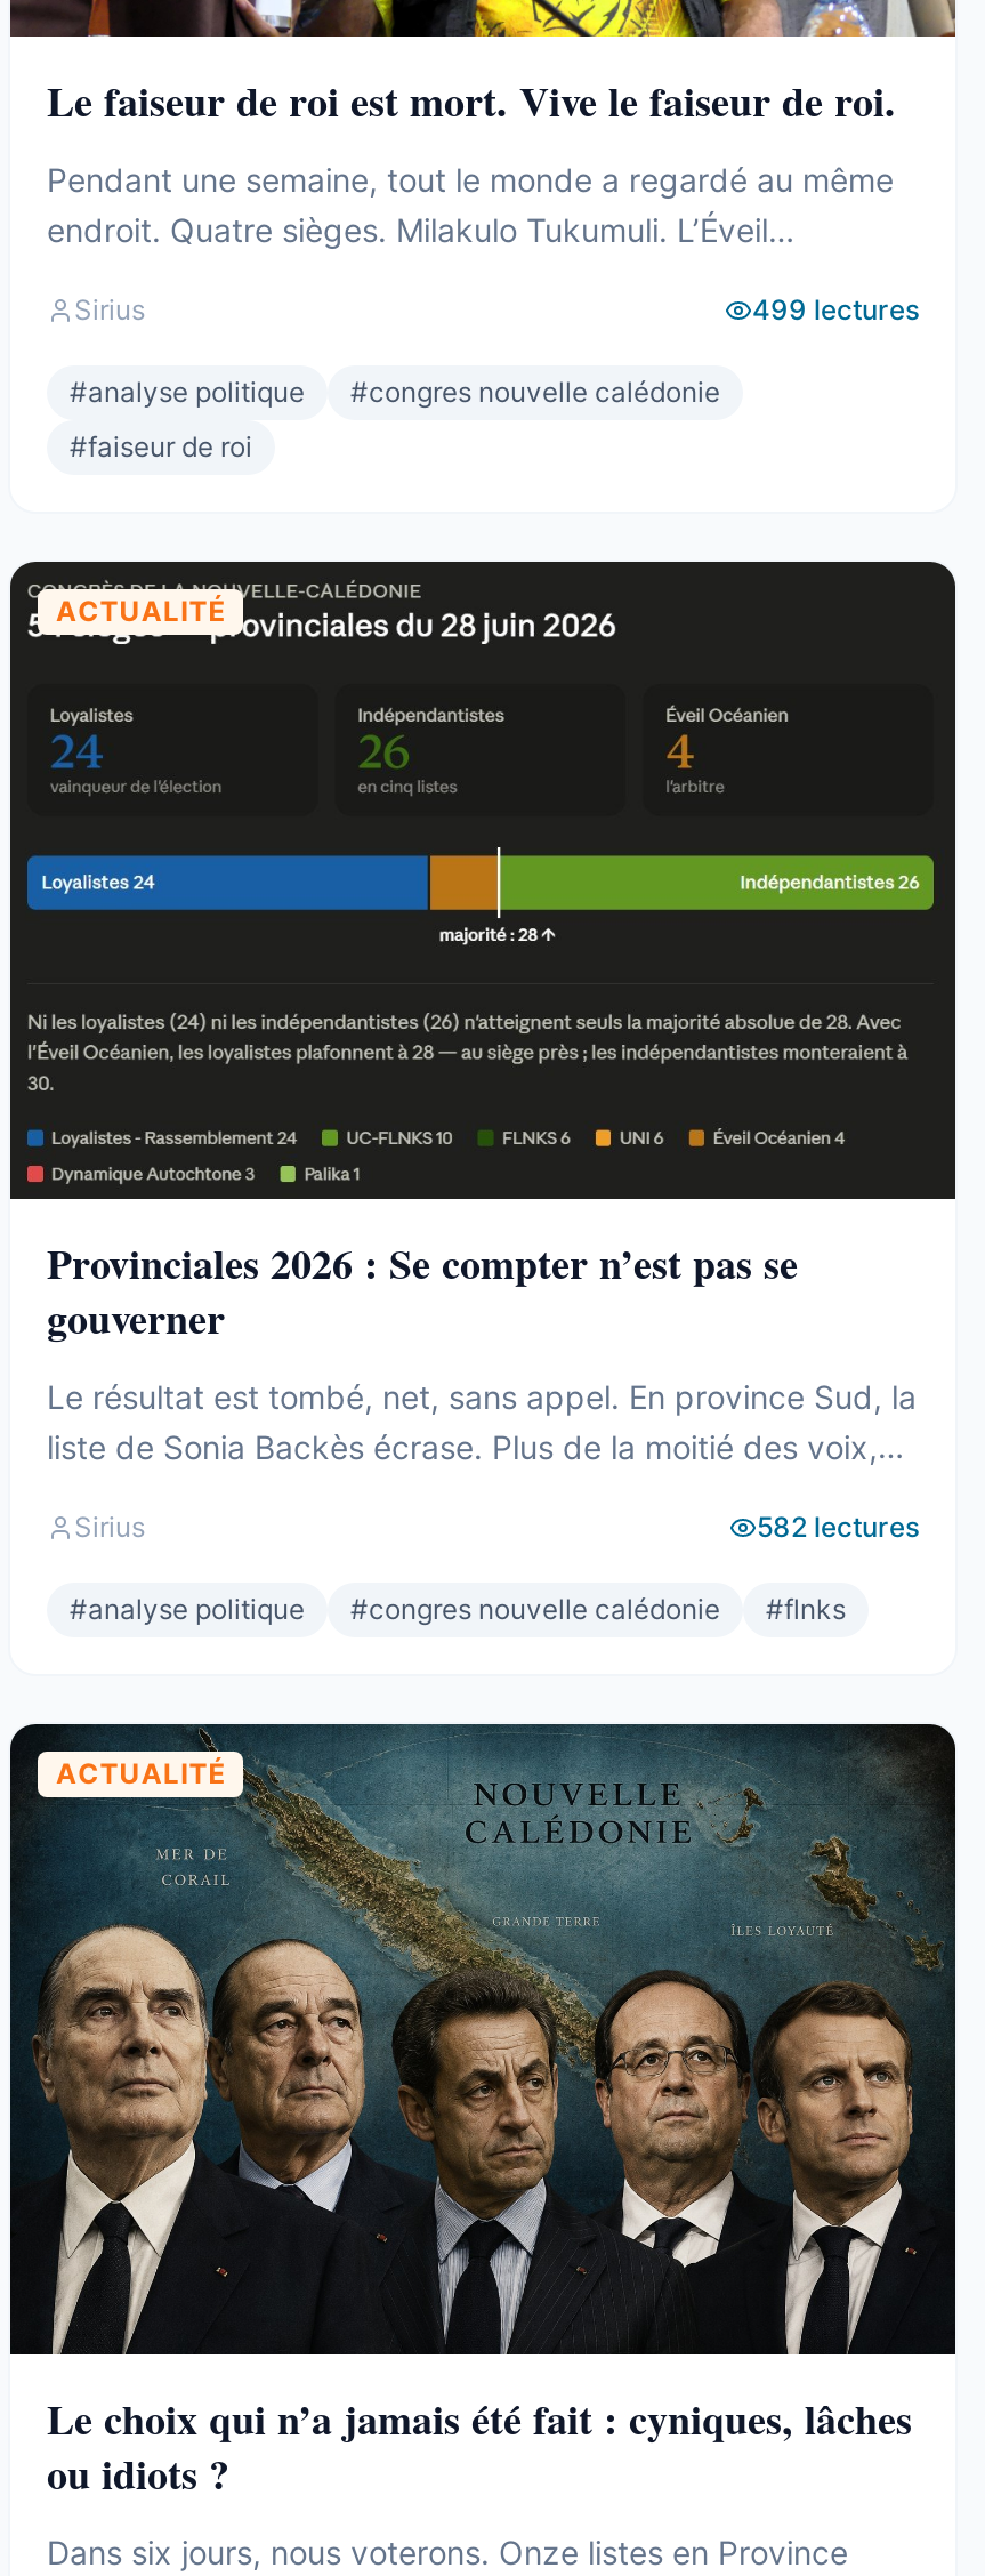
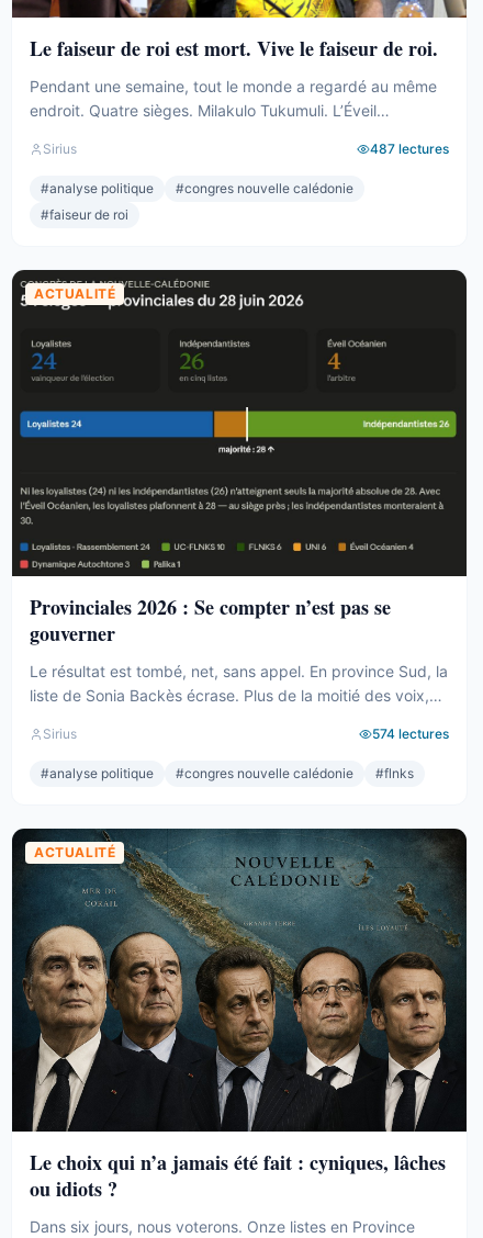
[752,292,919,326] 499 lectures -> [370,140,449,157] 487 lectures
[757,1509,919,1543] 582 lectures -> [372,725,449,741] 574 lectures

